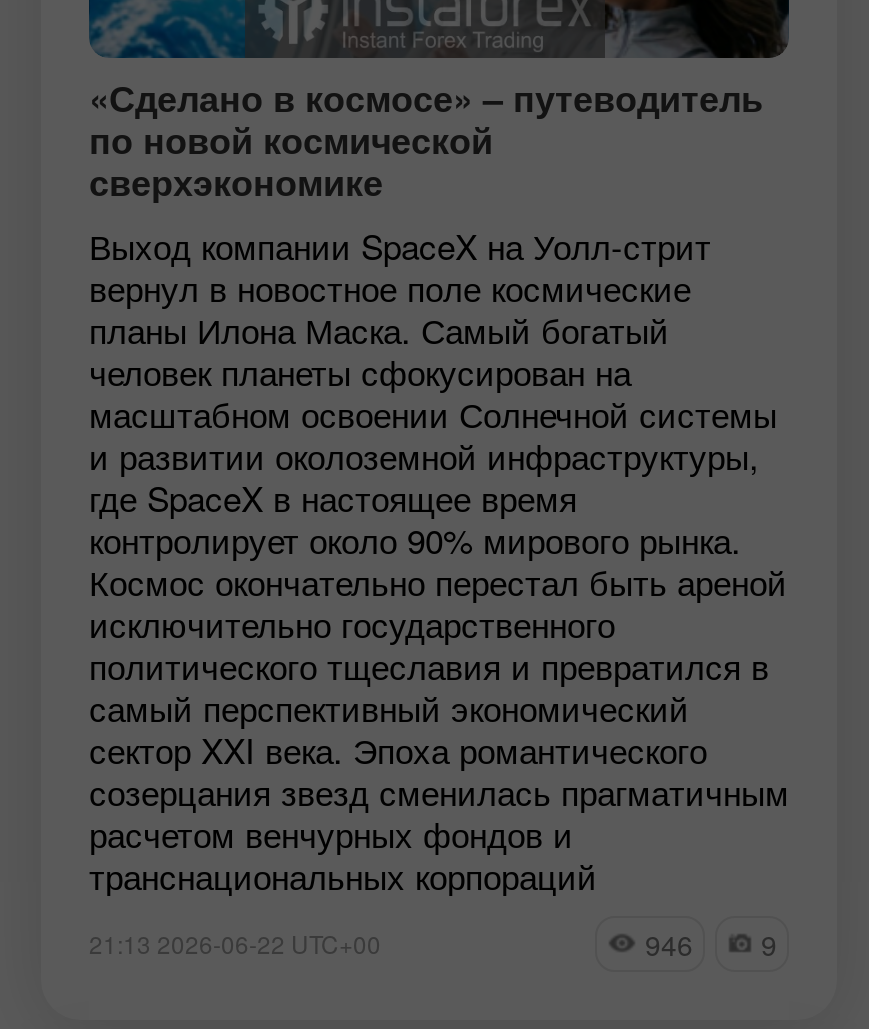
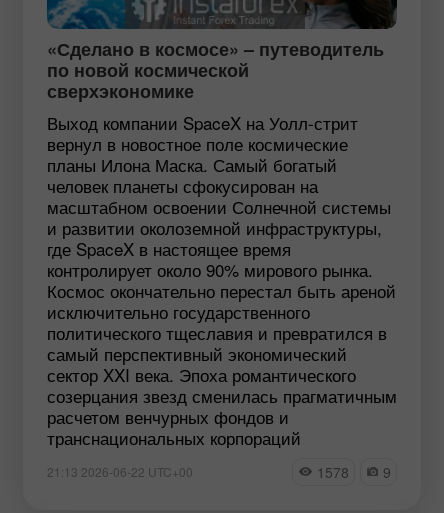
[645,924,777,964] 946 9 -> [317,462,391,482] 1578 9

